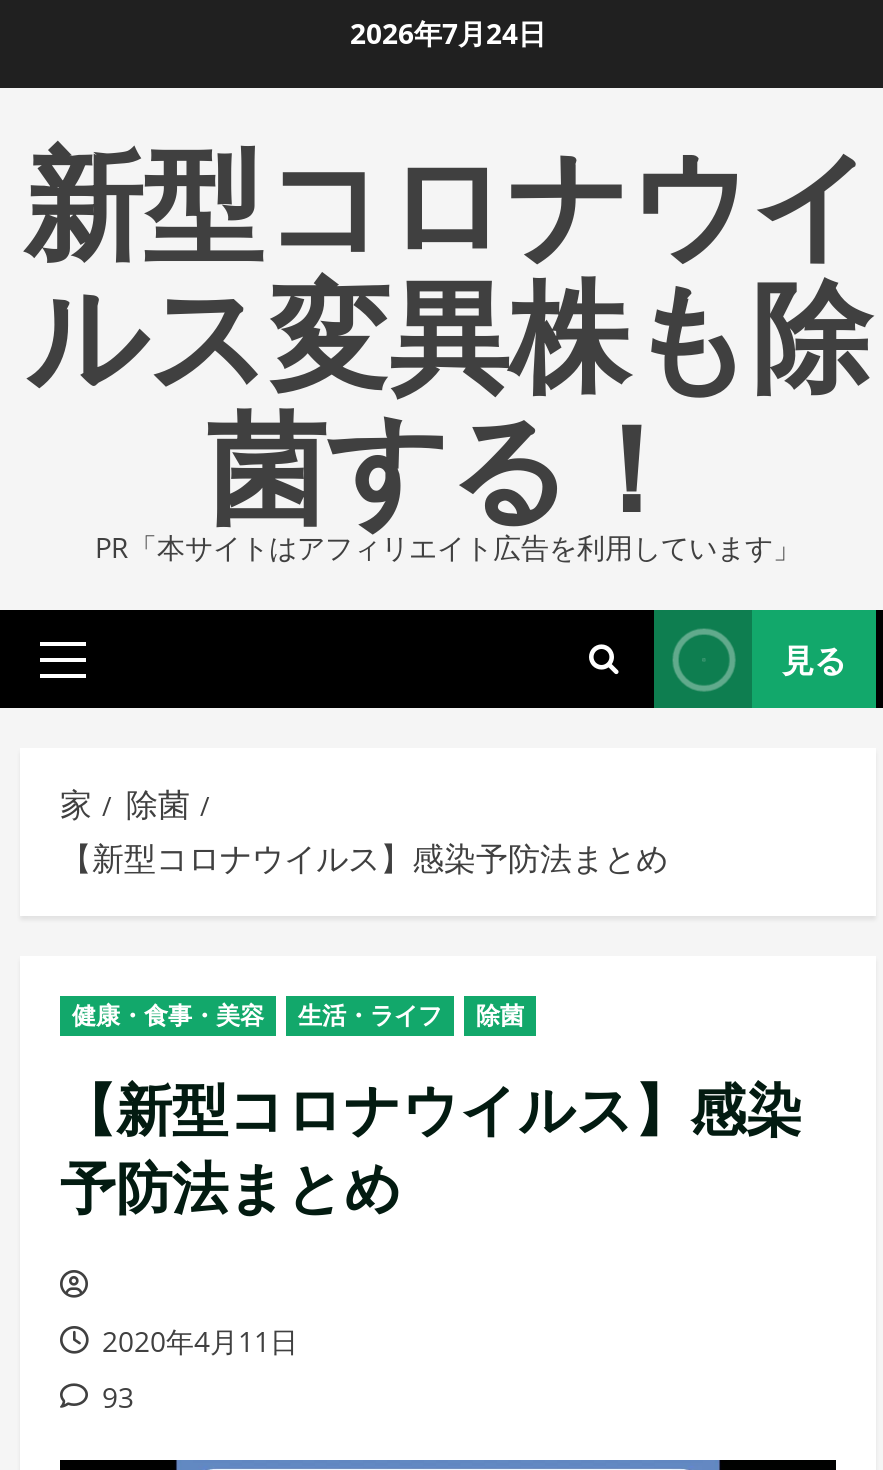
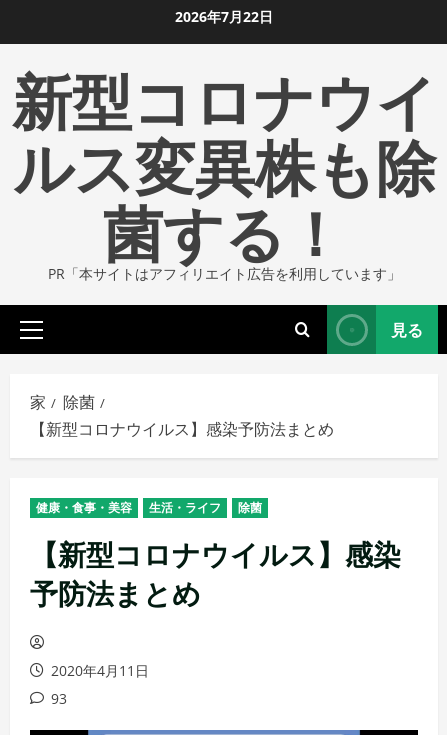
[350,14,546,52] 2026年7月24日 -> [175,7,273,26] 2026年7月22日

